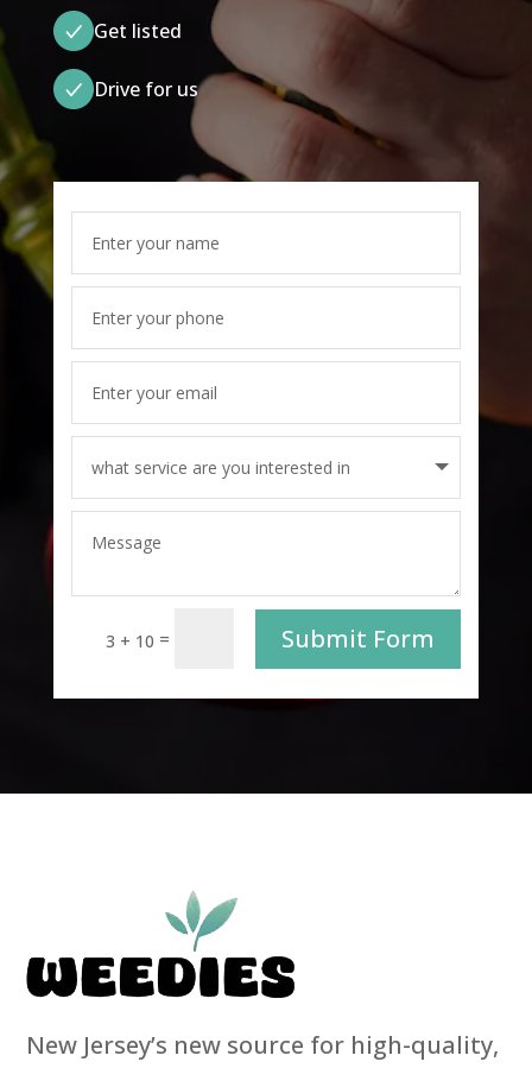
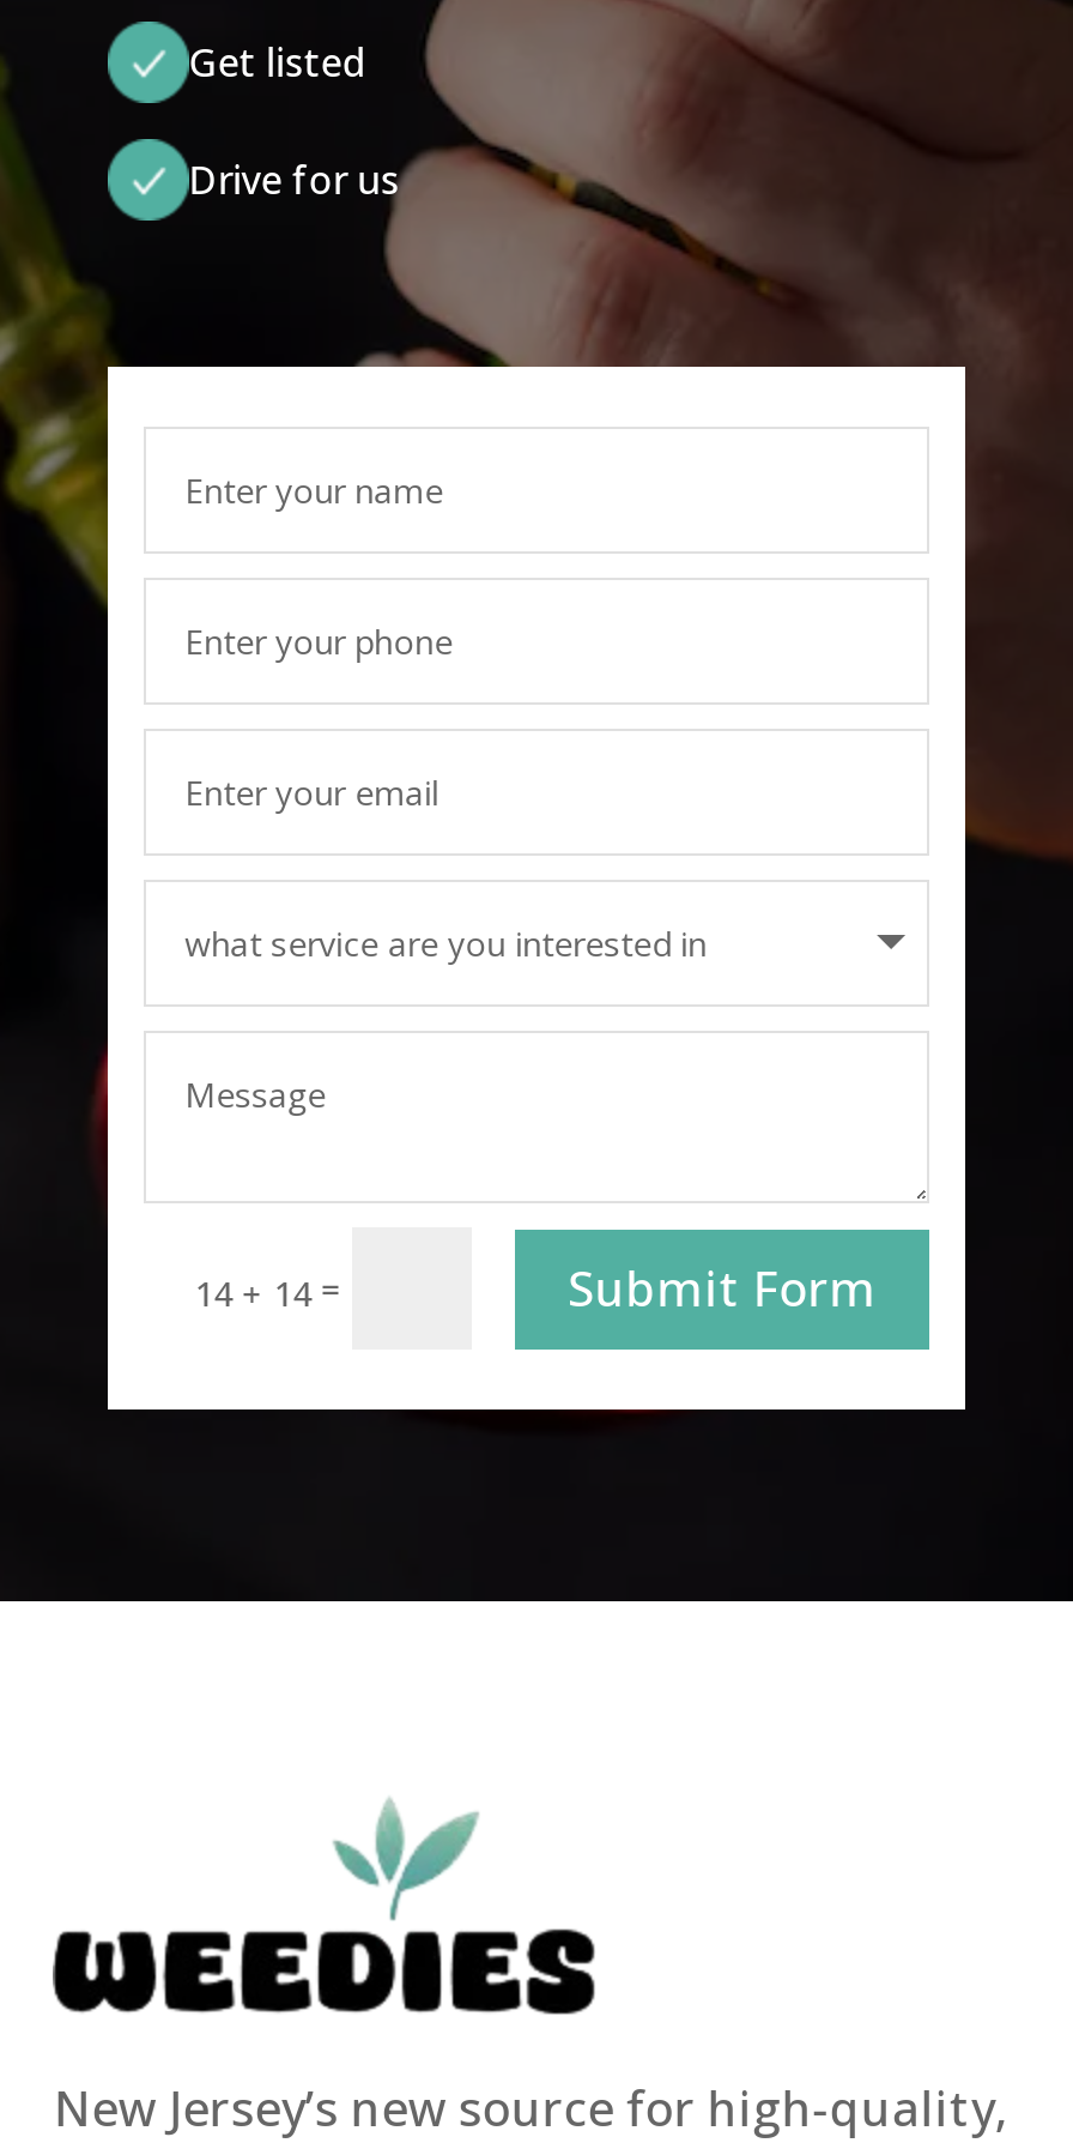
[106,627,175,652] 3 + 10 = -> [194,1266,353,1316] 14 + 14 =

